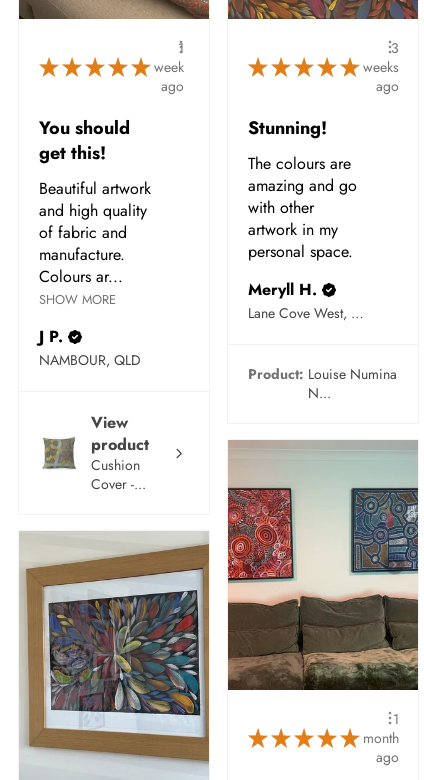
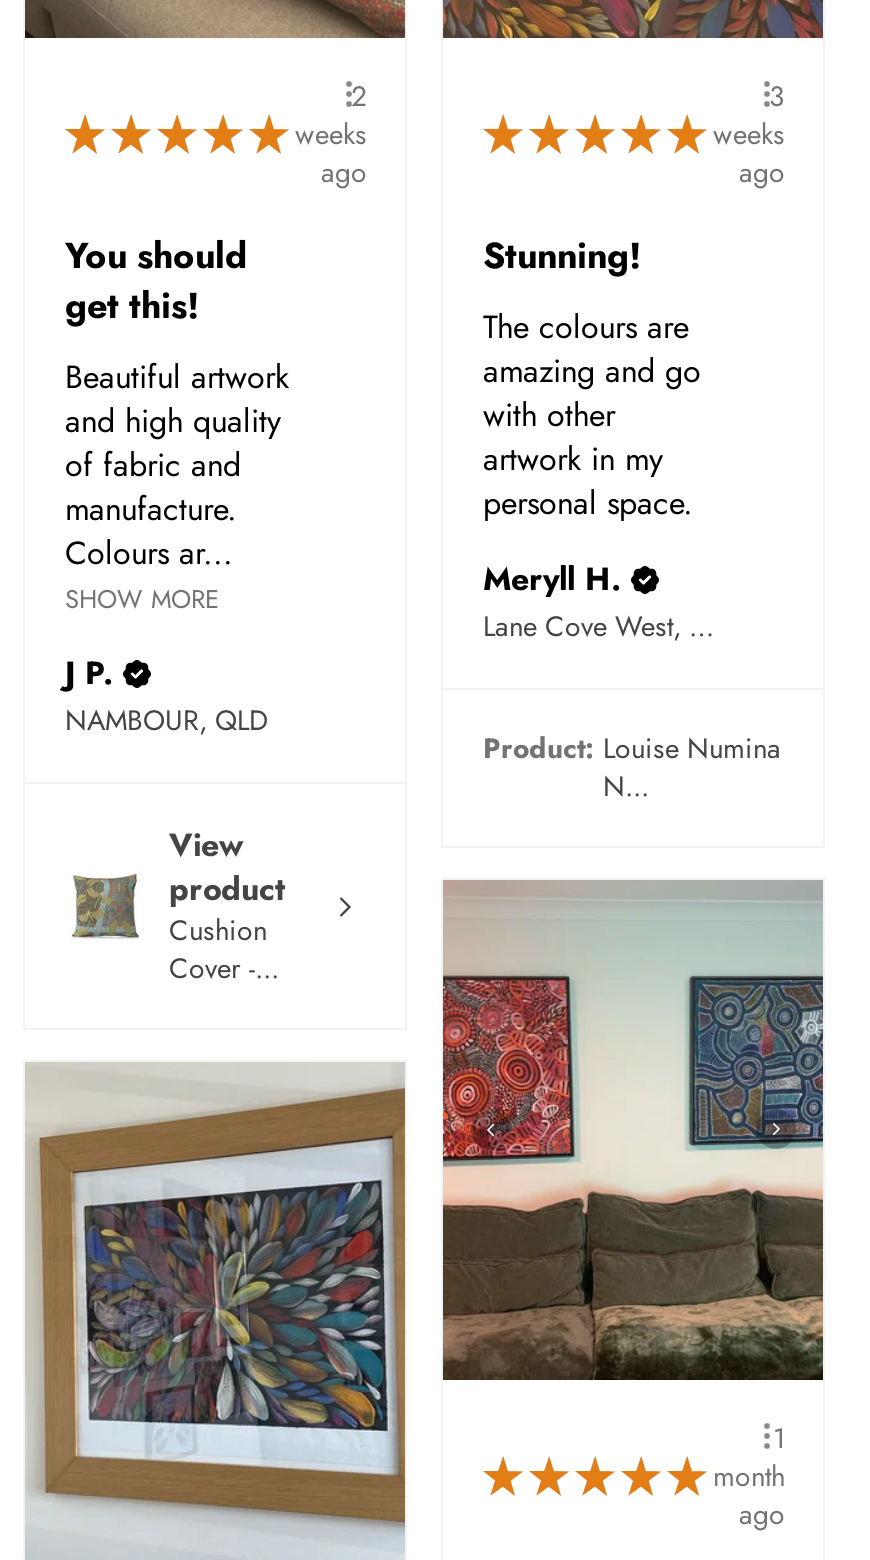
[154,38,184,77] 1 | week -> [295,76,367,154] 2 | weeks

